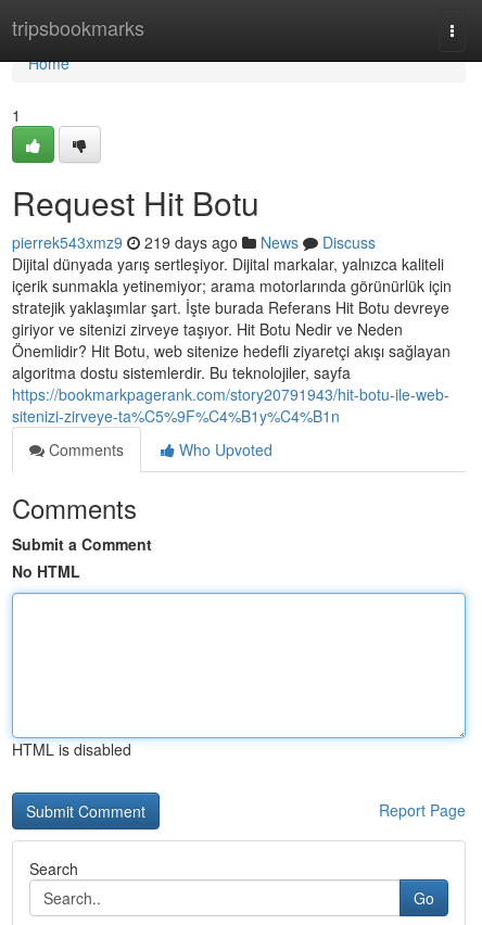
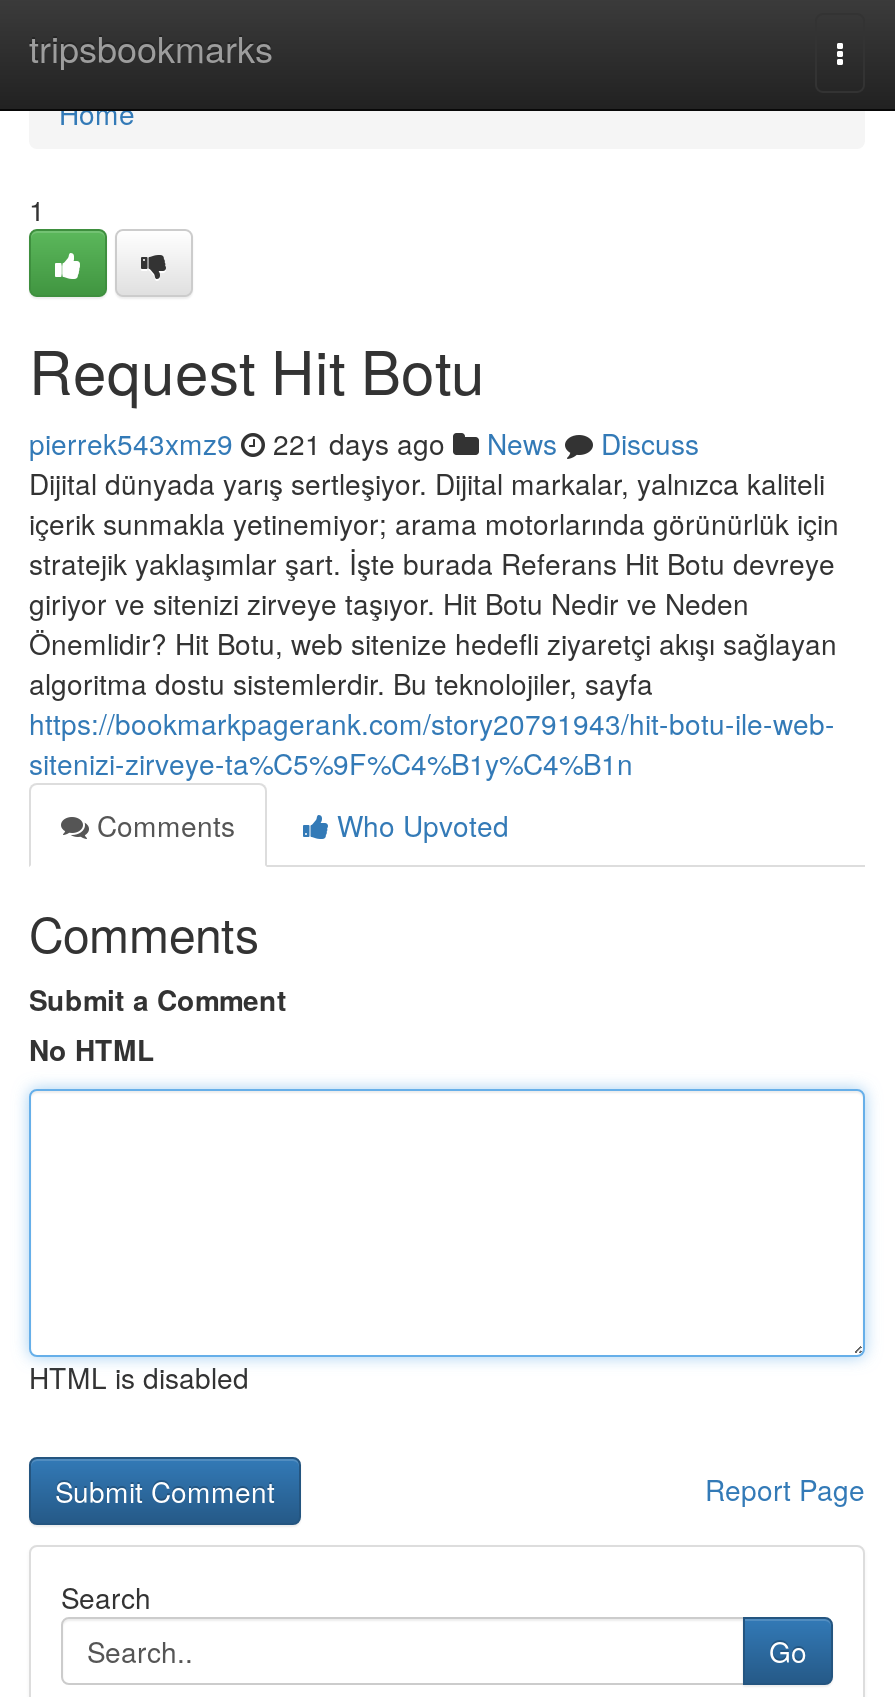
[12,231,376,253] pierrek543xmz9 219 days ago News Discuss -> [29,423,699,463] pierrek543xmz9 221 days ago News Discuss

